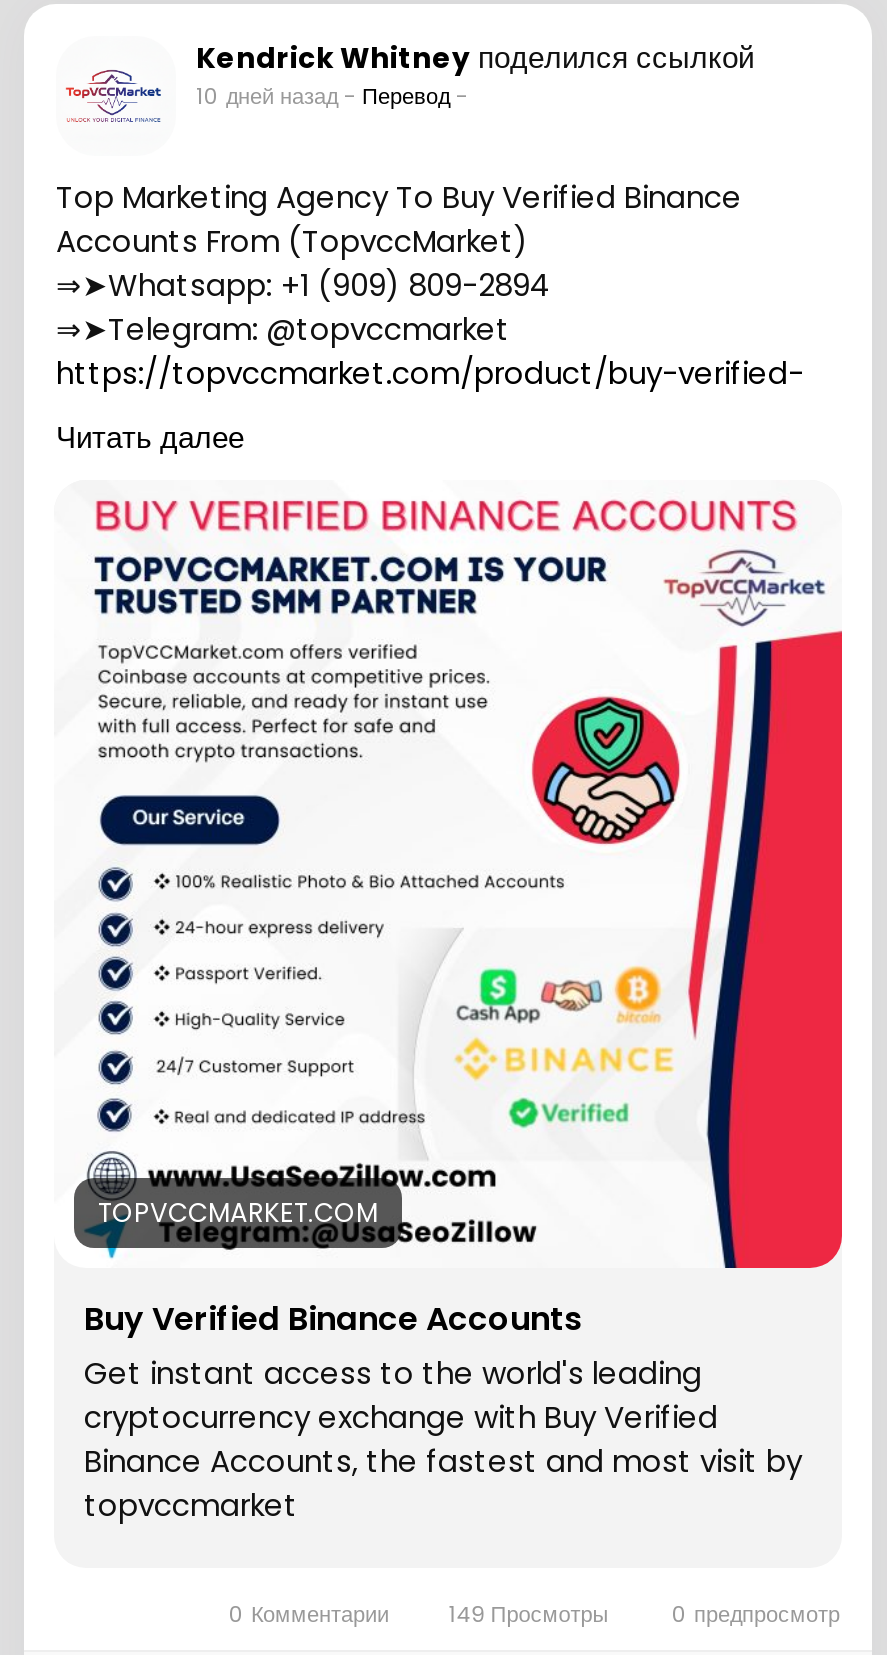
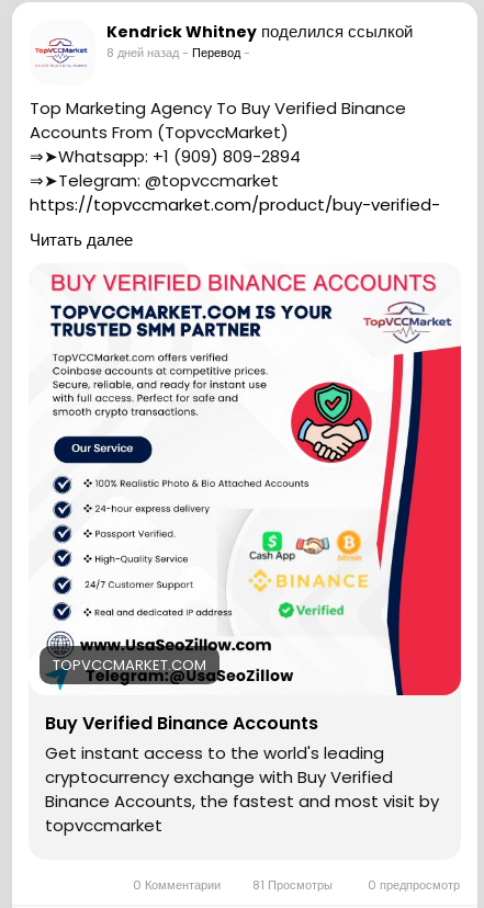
[196,80,474,112] 10 дней назад - Перевод - -> [106,44,254,62] 8 дней назад - Перевод -
[223,1598,840,1630] 0 Комментарии 149 Просмотры 0 предпросмотр -> [129,876,460,894] 0 Комментарии 81 Просмотры 0 предпросмотр

